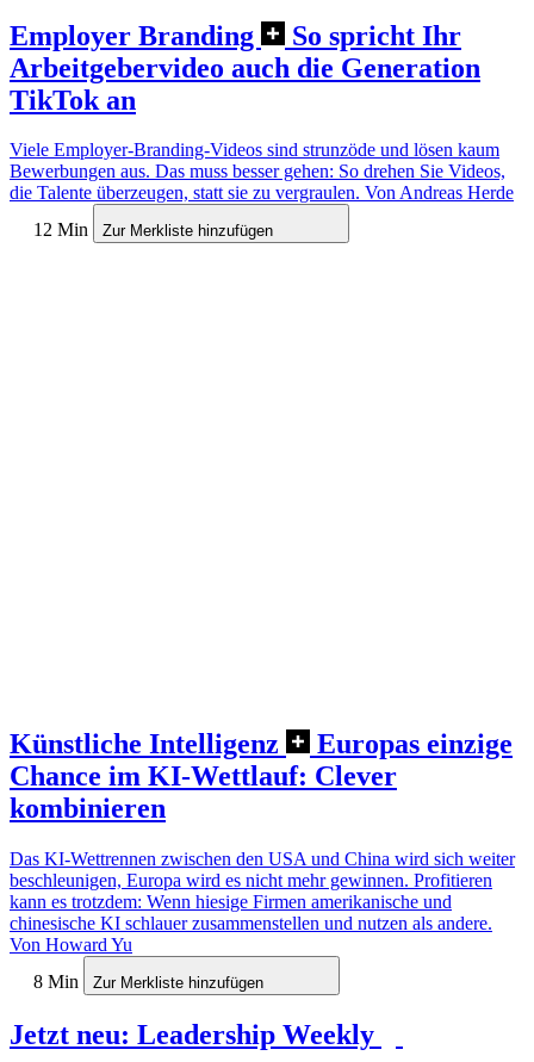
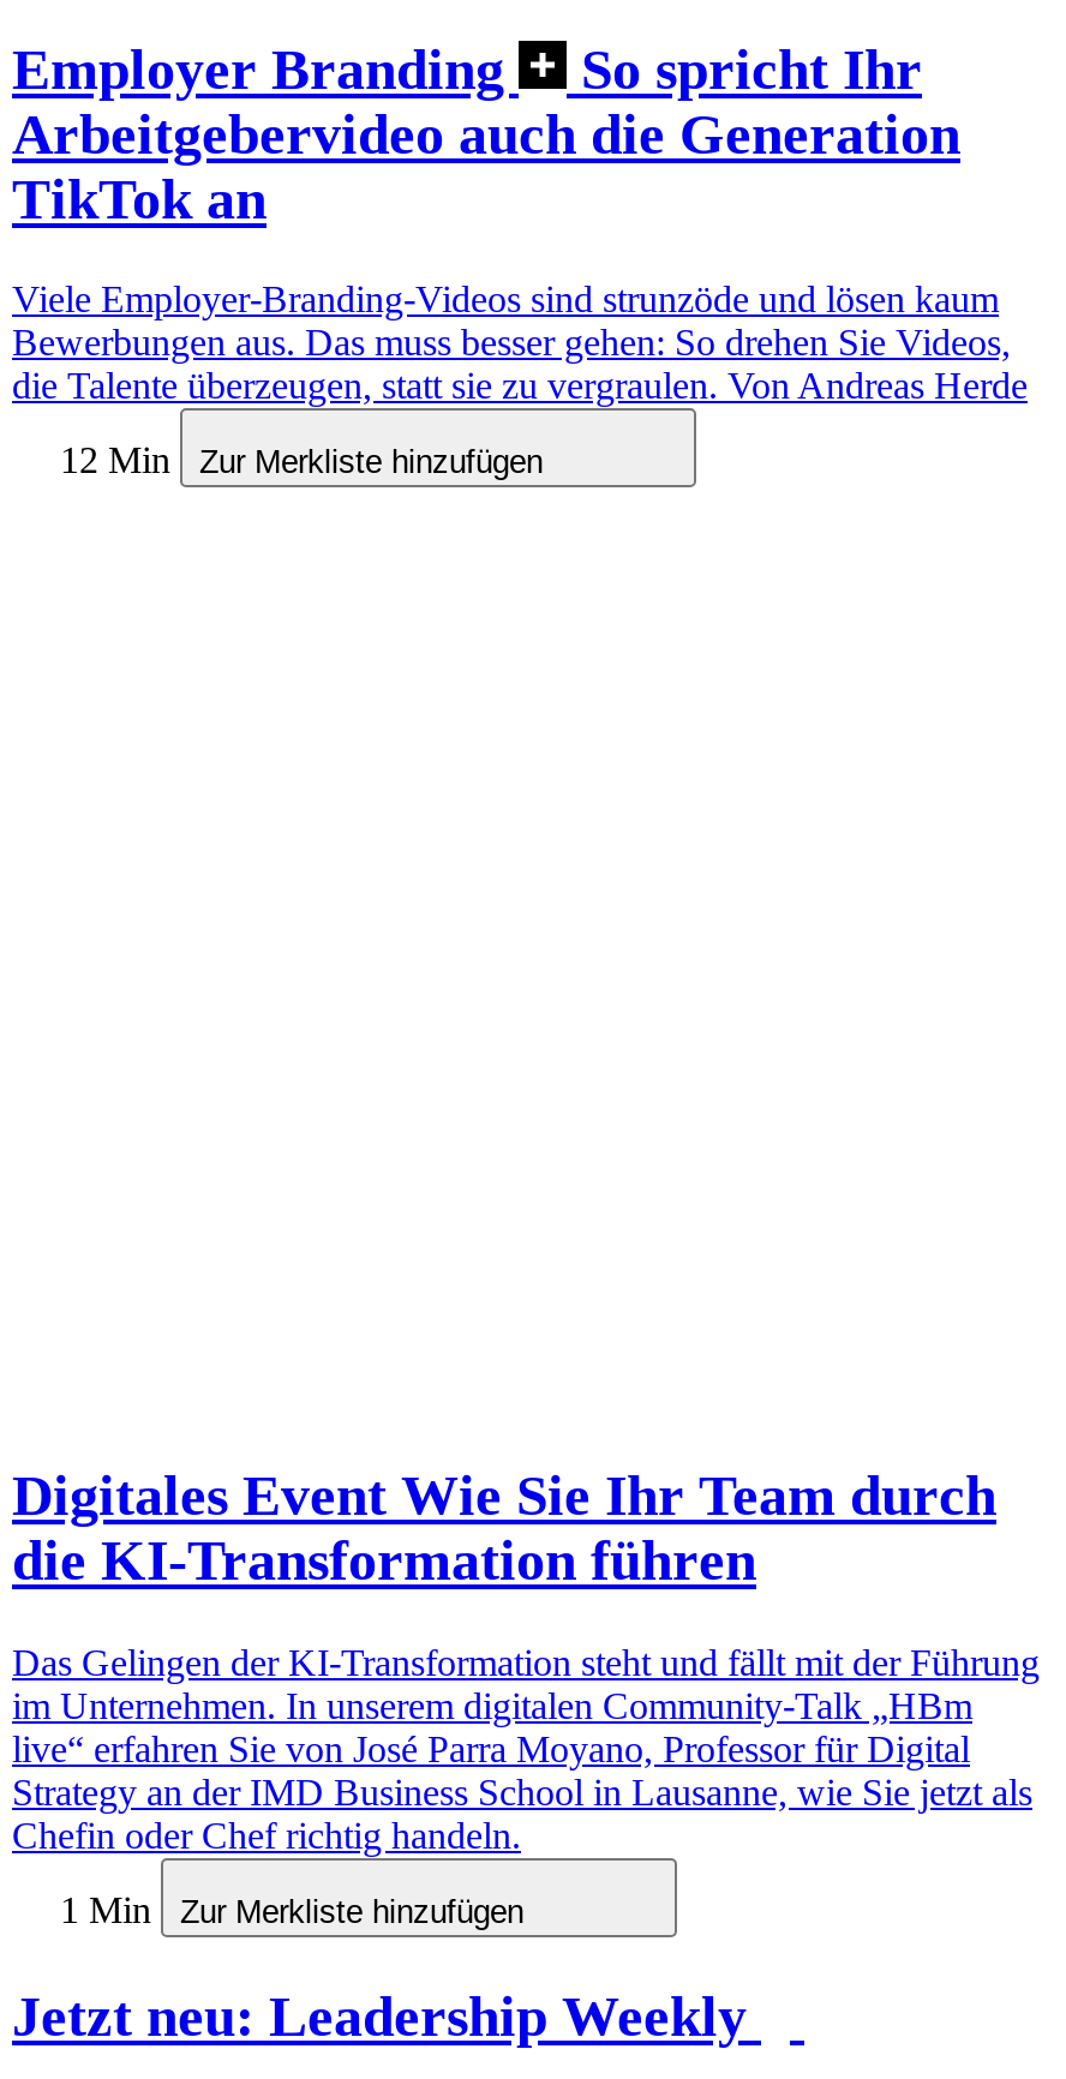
[10,729,513,824] Künstliche Intelligenz | Europas einzige | Chance im KI-Wettlauf: Clever | kombinieren -> [12,1465,996,1592] Digitales Event Wie Sie Ihr Team durch | die KI-Transformation führen
[10,849,515,955] Das KI-Wettrennen zwischen den USA und China wird sich weiter | beschleunigen, Europa wird es nicht mehr gewinnen. Profitieren | kann es trotzdem: Wenn hiesige Firmen amerikanische und | chinesische KI schlauer zusammenstellen und nutzen als andere. | Von Howard Yu -> [12,1643,1040,1856] Das Gelingen der KI-Transformation steht und fällt mit der Führung | im Unternehmen. In unserem digitalen Community-Talk „HBm | live“ erfahren Sie von José Parra Moyano, Professor für Digital | Strategy an der IMD Business School in Lausanne, wie Sie jetzt als | Chefin oder Chef richtig handeln.
[33,972,263,992] 8 Min Zur Merkliste hinzufügen -> [60,1890,523,1931] 1 Min Zur Merkliste hinzufügen

